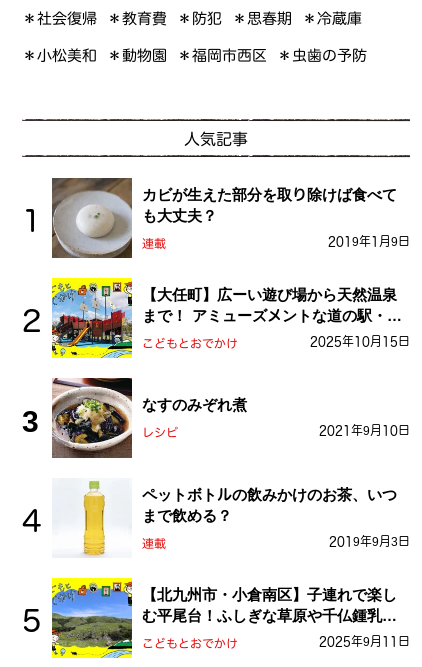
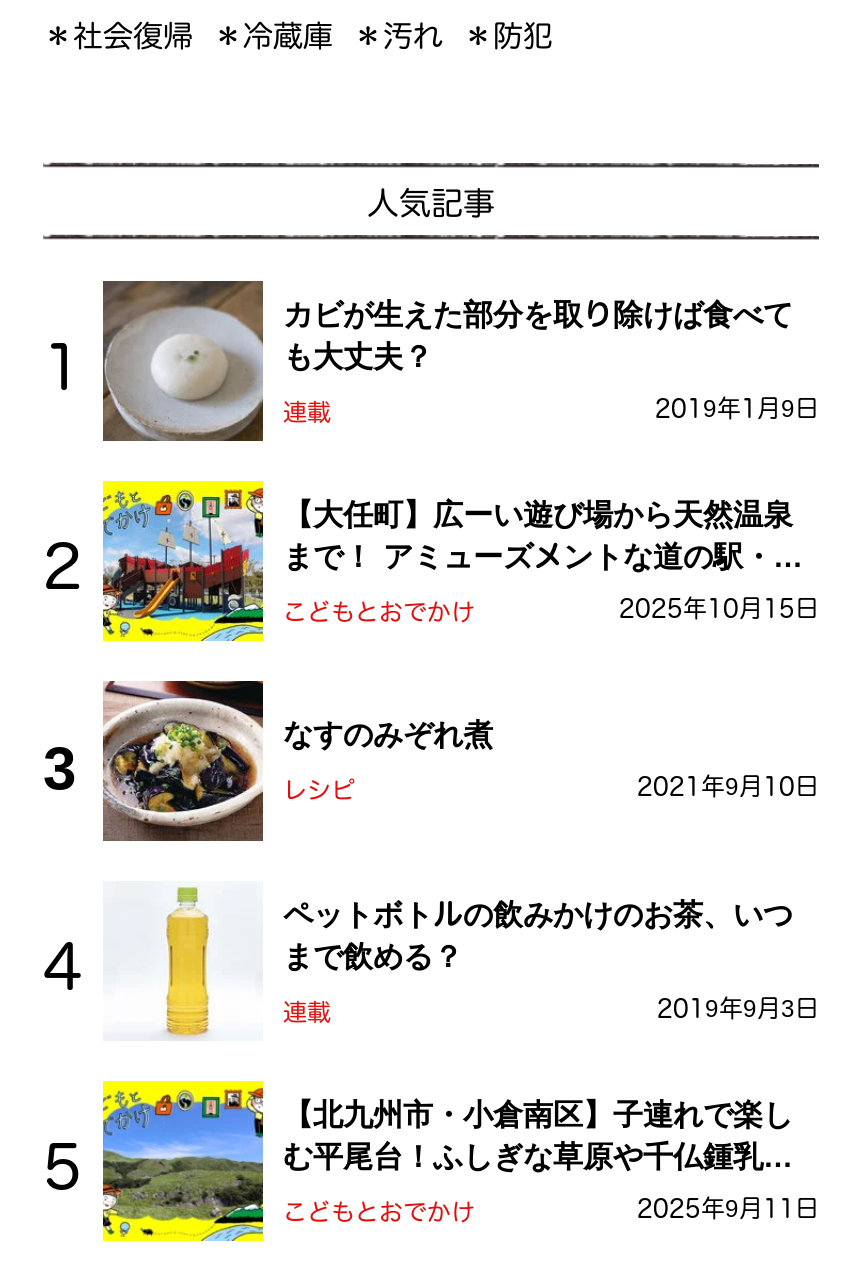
[22,11,367,63] ＊思春期 | ＊冷蔵庫 | ＊小松美和 | ＊動物園 | ＊福岡市西区 | ＊虫歯の予防 -> none
[107,11,167,26] ＊教育費 -> [213,21,443,51] ＊冷蔵庫 | ＊汚れ

